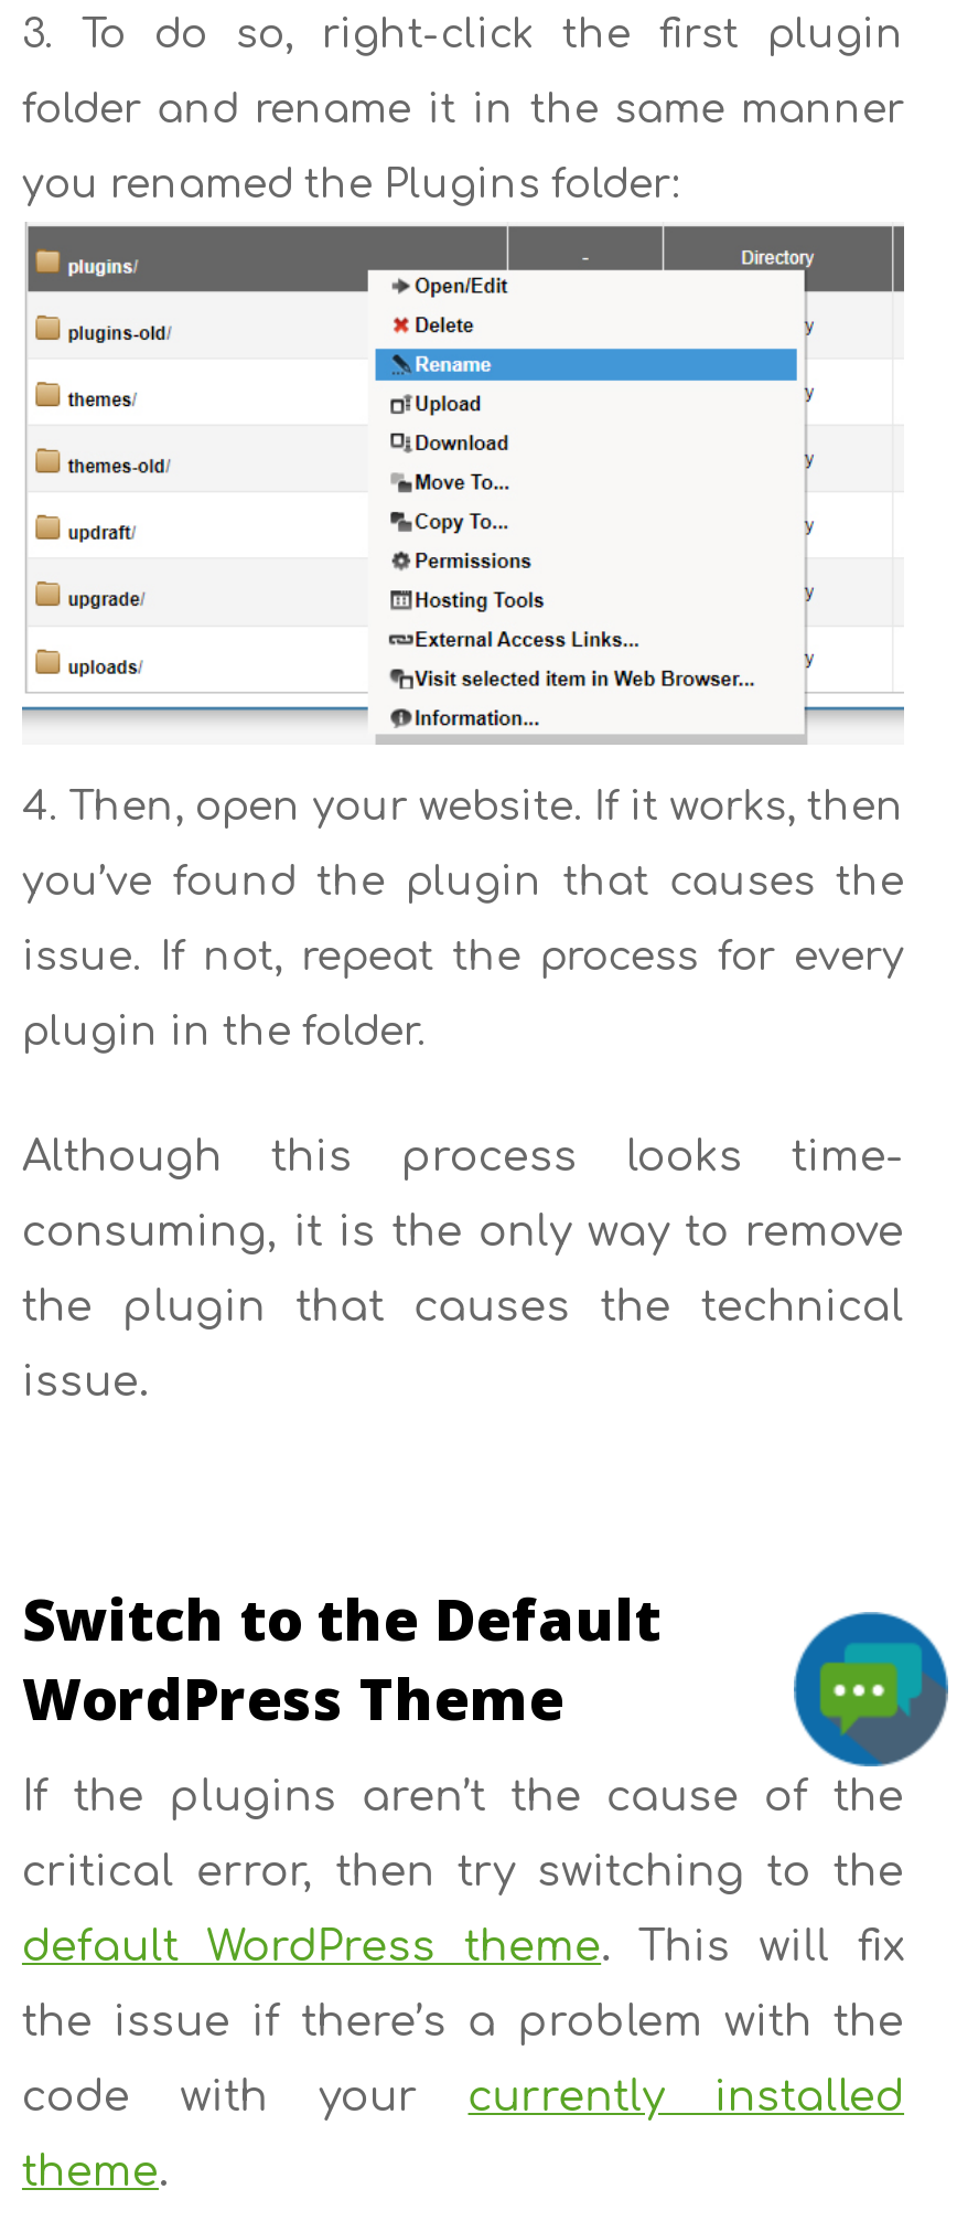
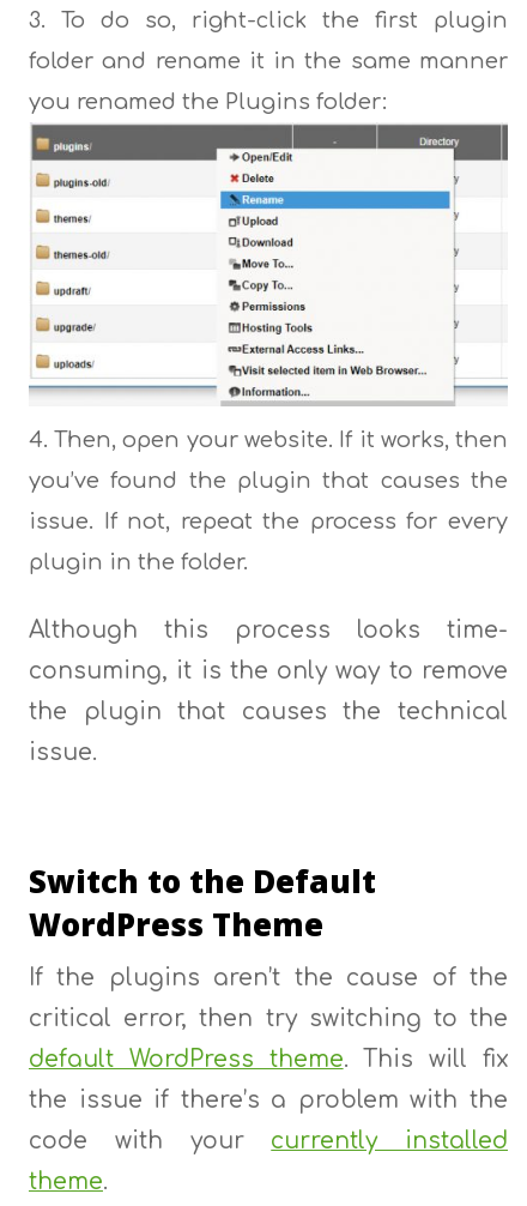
[792,1610,950,1769] [image] -> none

